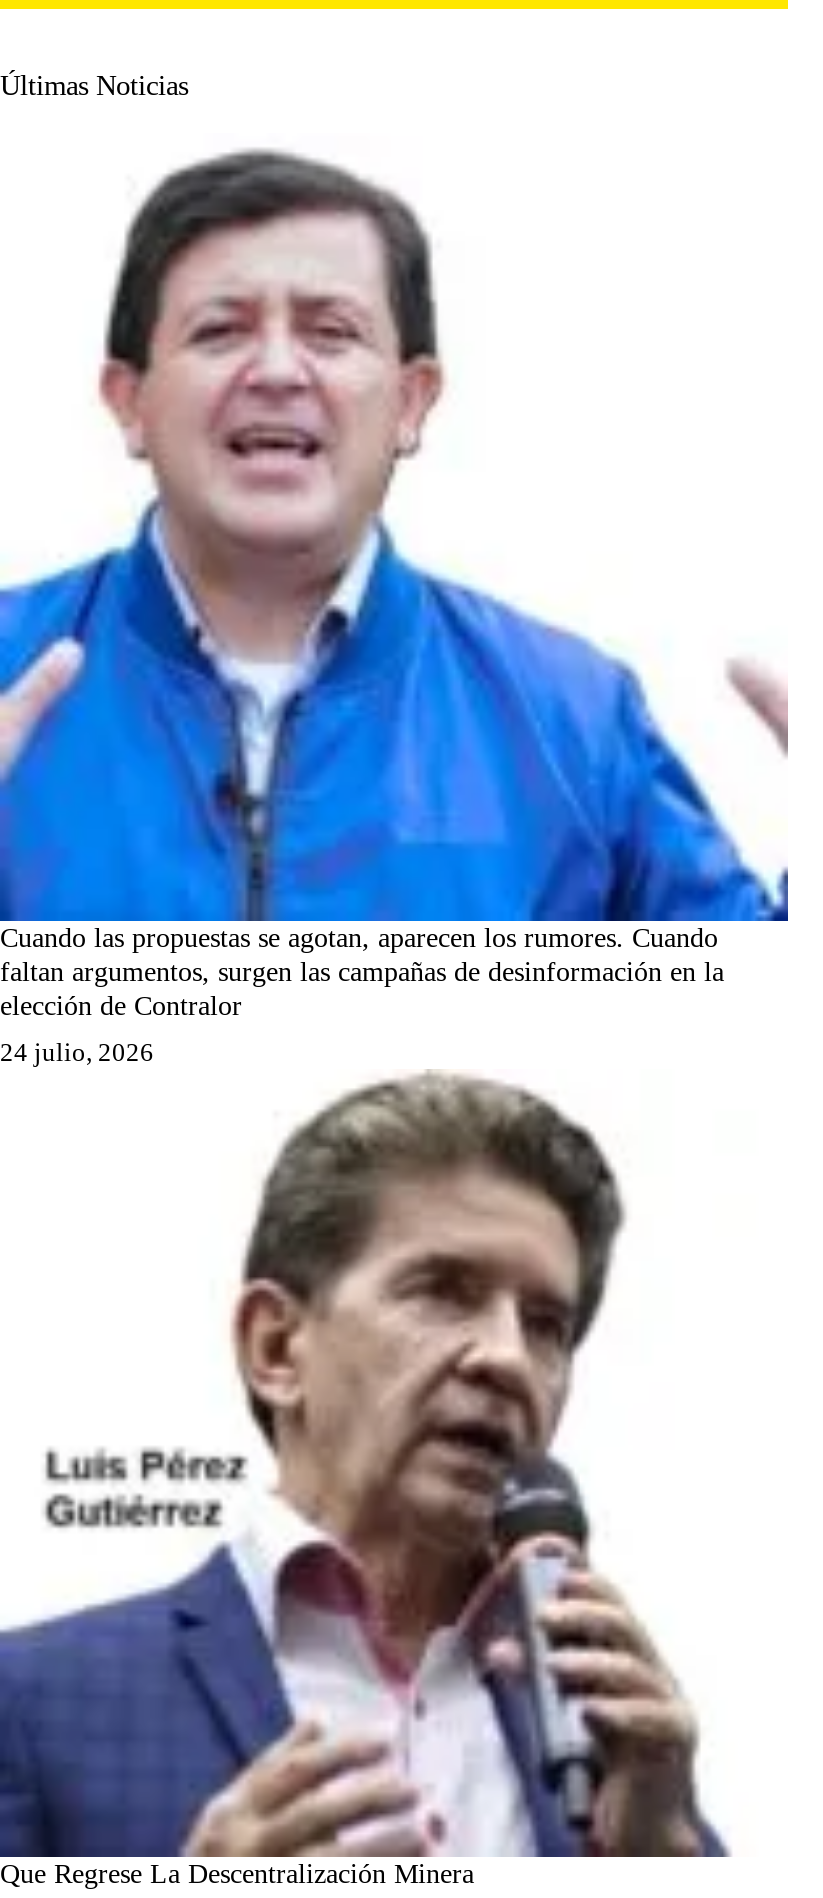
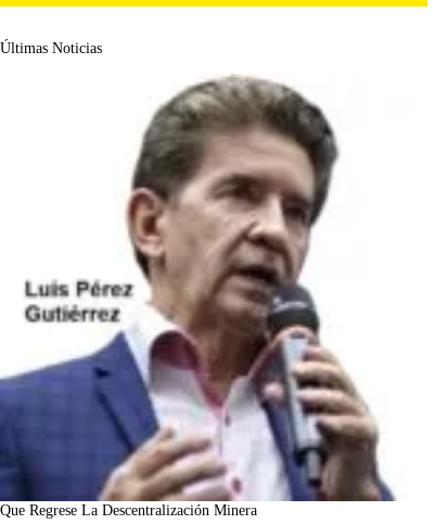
[0,135,790,1067] [image] | Cuando las propuestas se agotan, aparecen los rumores. Cuando | faltan argumentos, surgen las campañas de desinformación en la | elección de Contralor | 24 julio, 2026 -> none

